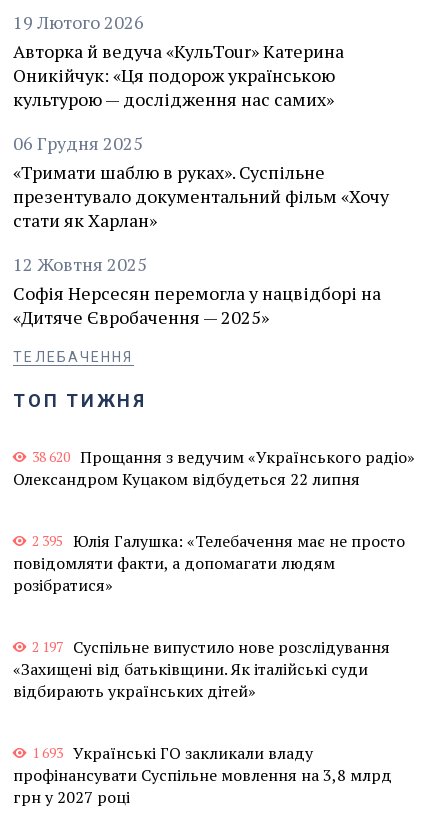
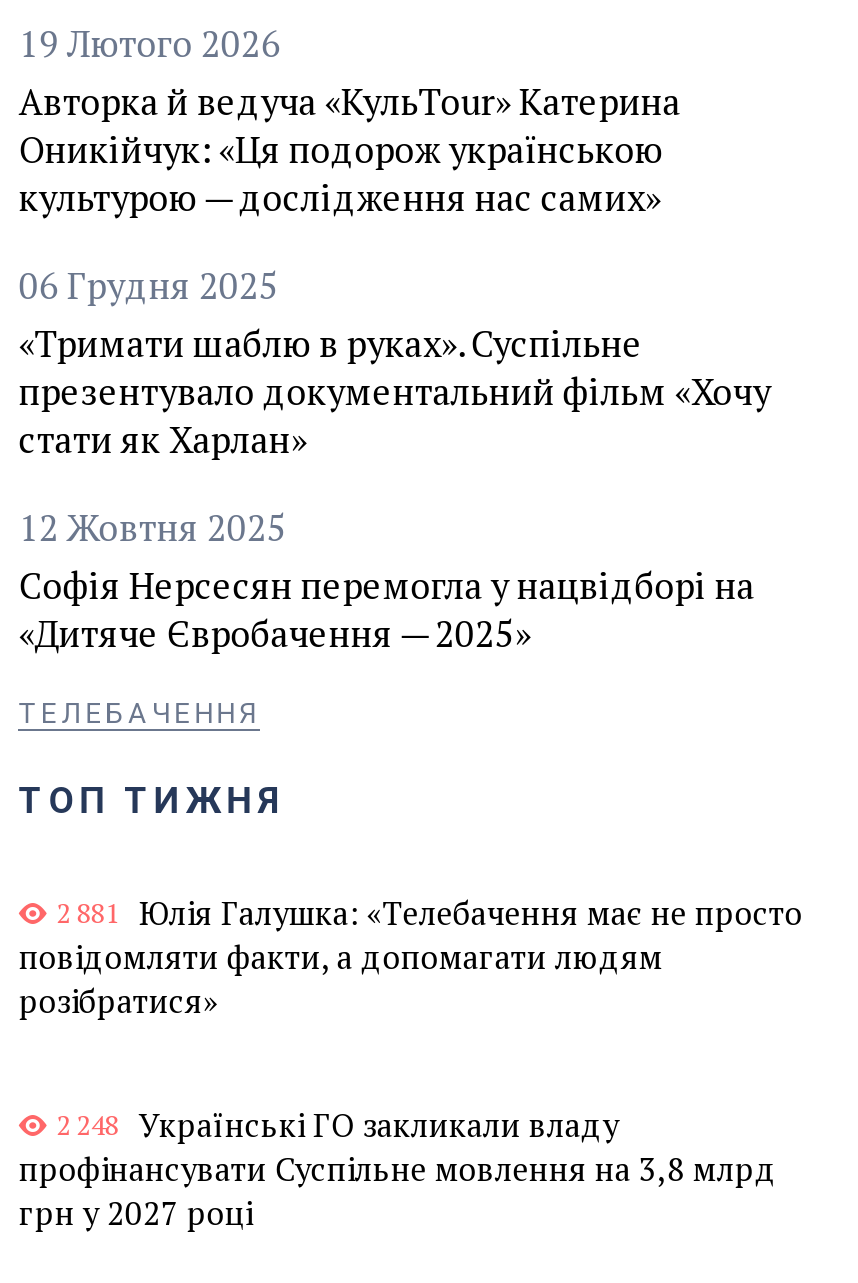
[13,446,415,552] 38 620 Прощання з ведучим «Українського радіо» | Олександром Куцаком відбудеться 22 липня | 2 395 Юлія Галушка: «Телебачення має не просто -> [57,892,803,936] 2 881 Юлія Галушка: «Телебачення має не просто
[13,636,390,764] 2 197 Суспільне випустило нове розслідування | «Захищені від батьківщини. Як італійські суди | відбирають українських дітей» | 1 693 Українські ГО закликали владу -> [57,1104,619,1148] 2 248 Українські ГО закликали владу

